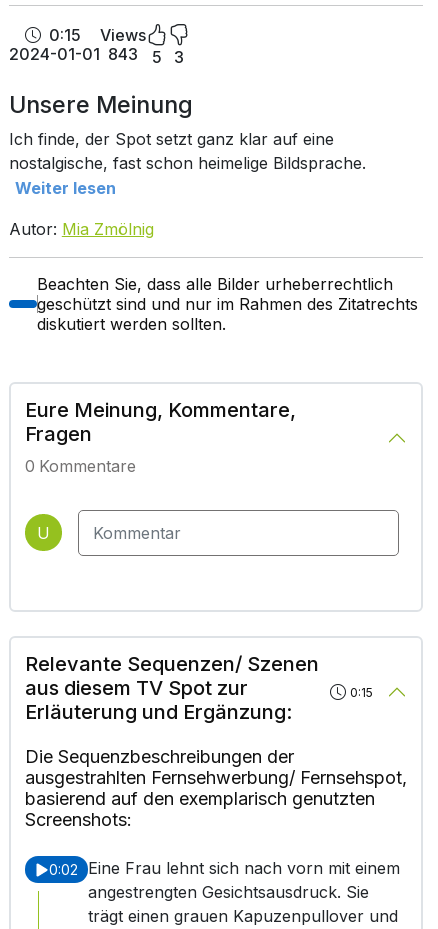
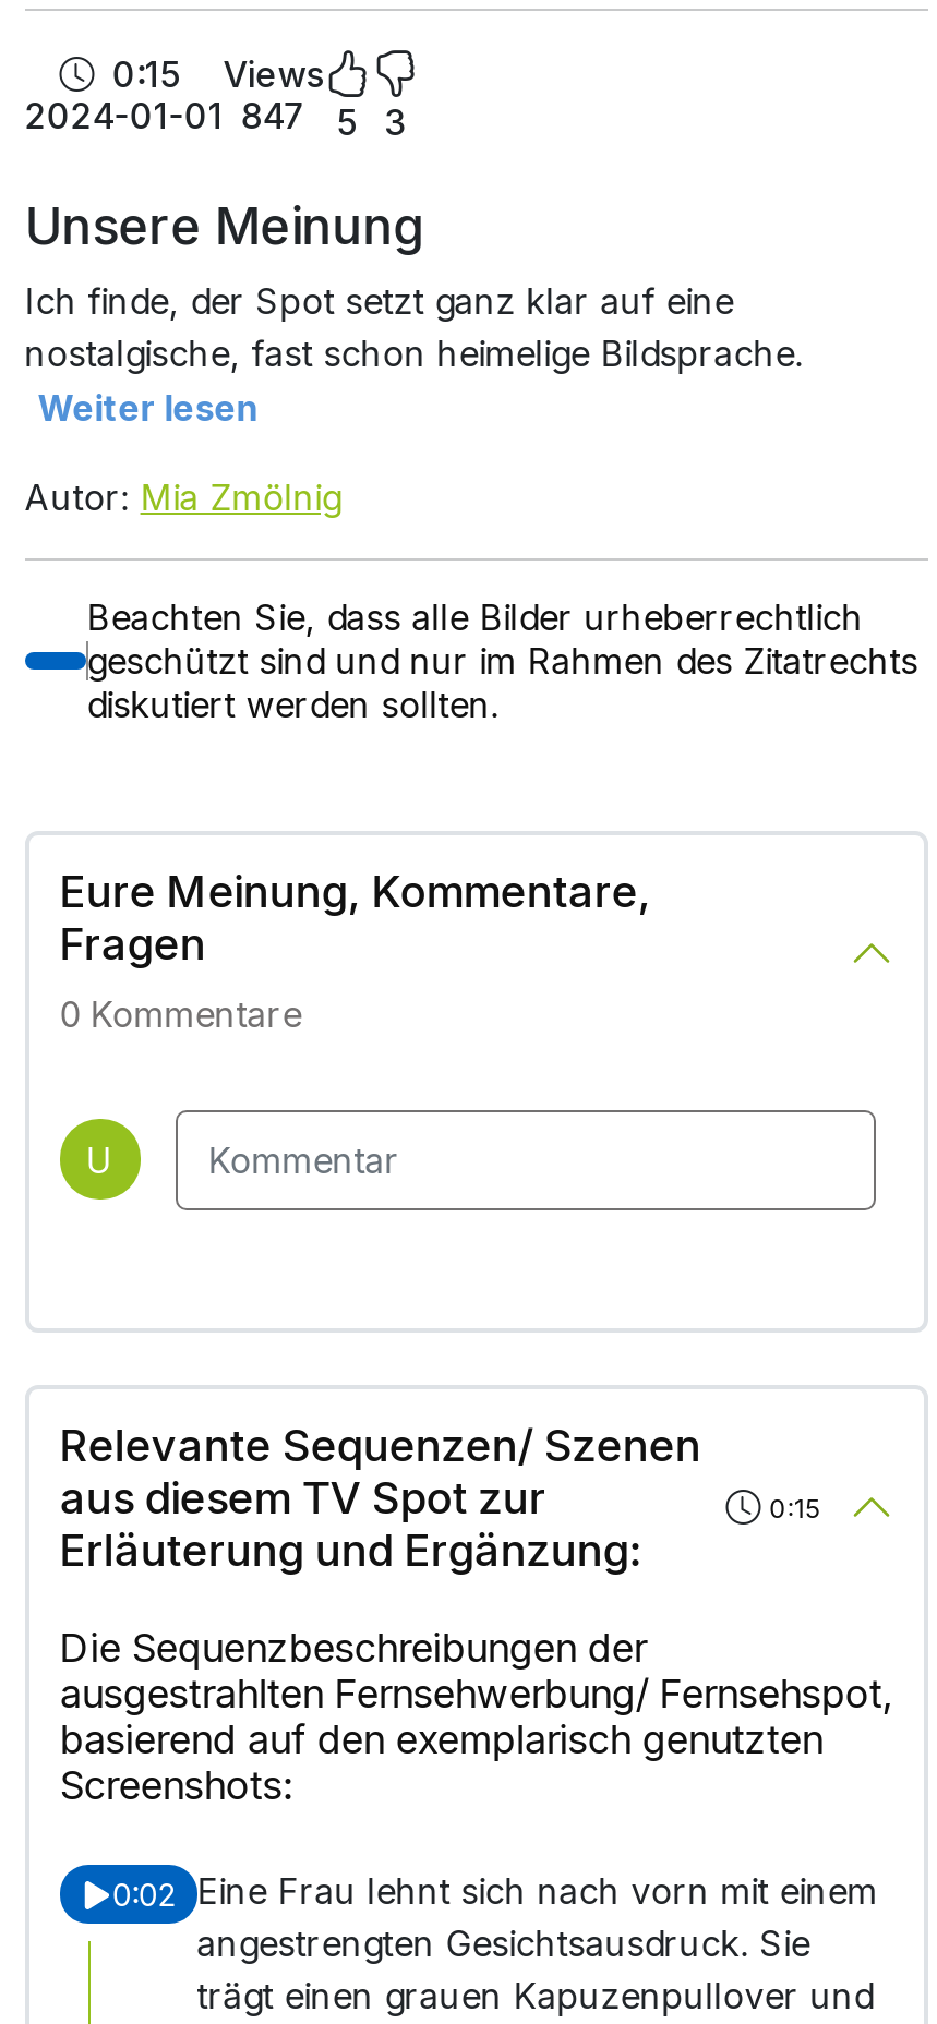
[9,43,184,67] 2024-01-01 843 5 3 -> [25,93,406,144] 2024-01-01 847 5 3

